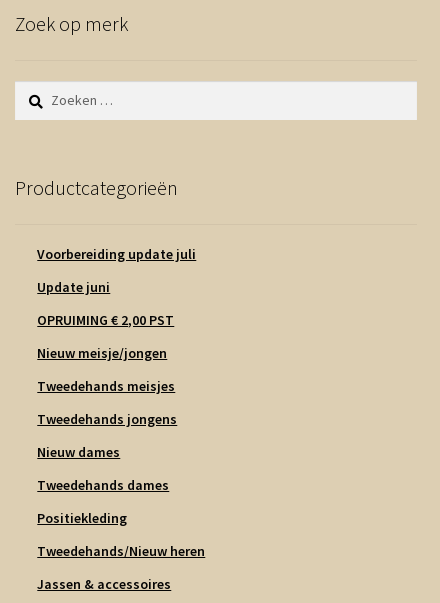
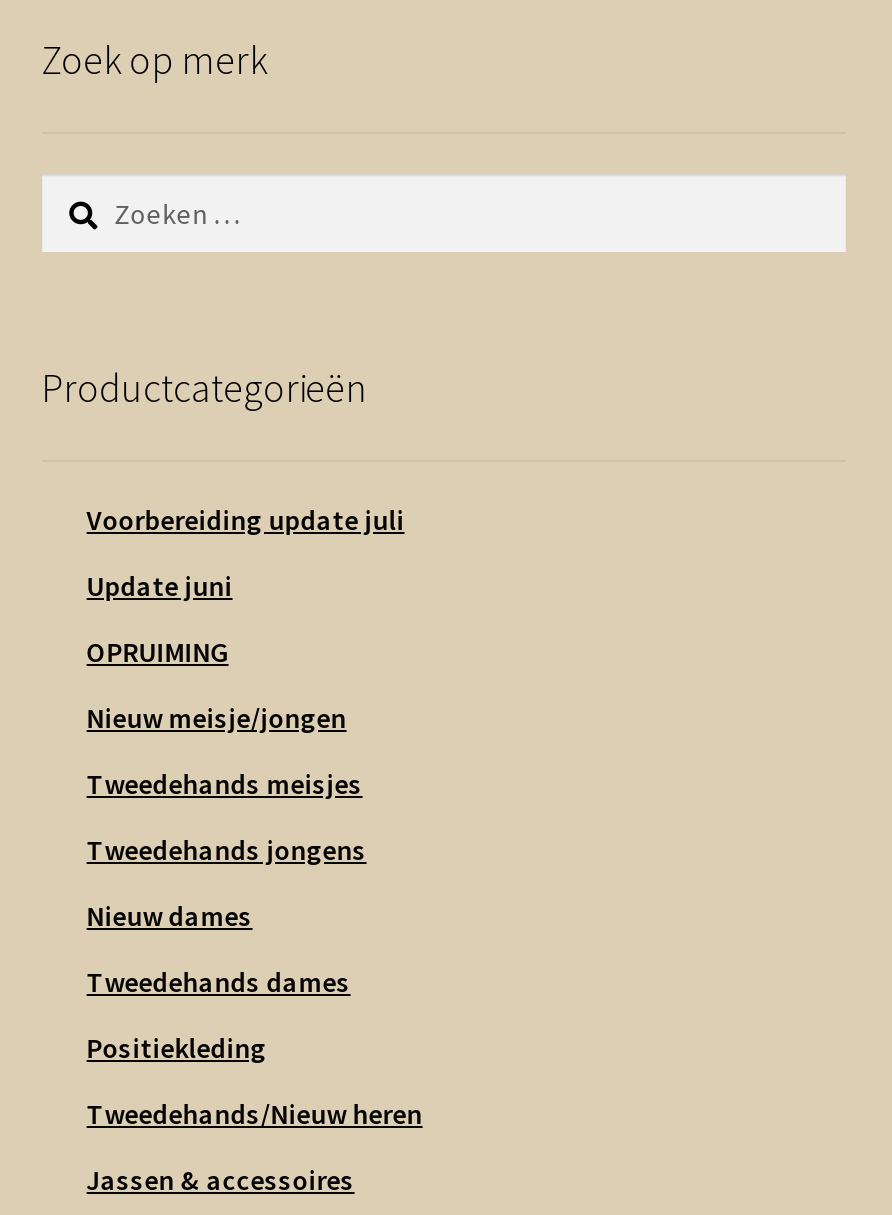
[37,311,174,329] OPRUIMING € 2,00 PST -> [87,633,229,669] OPRUIMING

